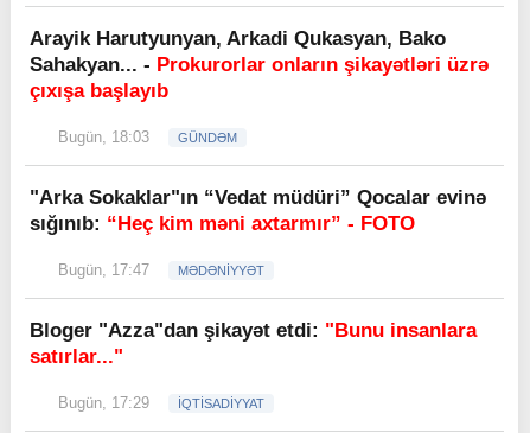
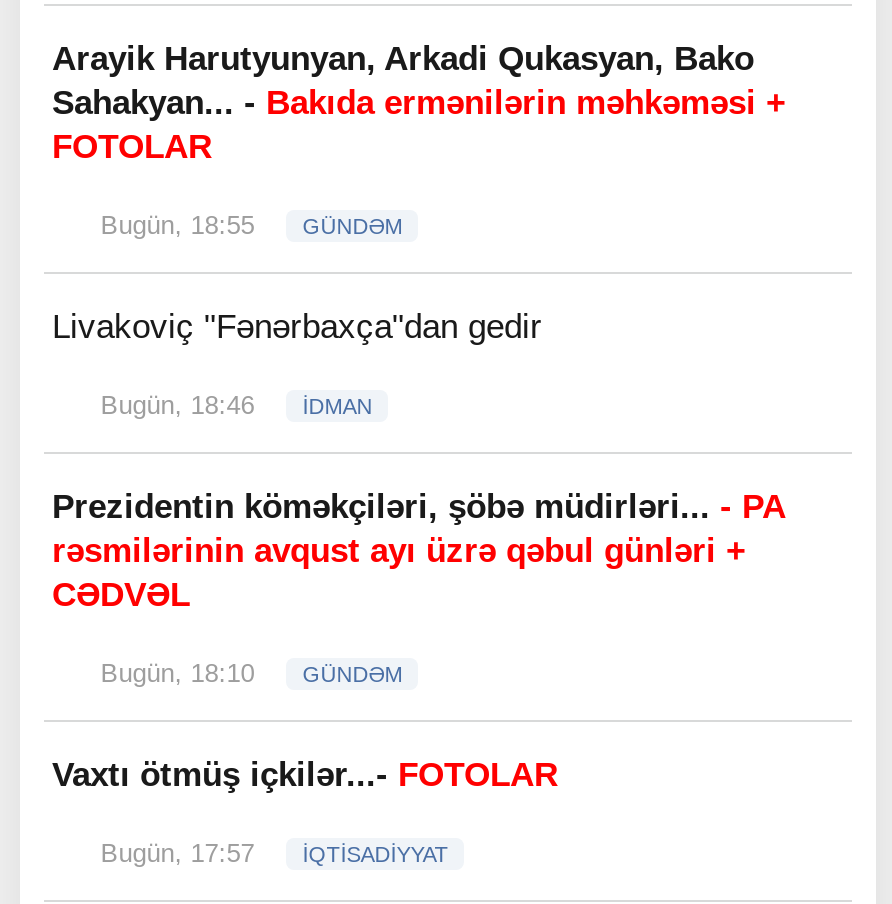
[30,53,489,102] Sahakyan... - Prokurorlar onların şikayətləri üzrə | çıxışa başlayıb -> [52,83,786,165] Sahakyan... - Bakıda ermənilərin məhkəməsi + | FOTOLAR
[54,128,237,145] Bugün, 18:03 GÜNDƏM -> [92,209,402,239] Bugün, 18:55 GÜNDƏM
[30,186,486,411] "Arka Sokaklar"ın “Vedat müdüri” Qocalar evinə | sığınıb: “Heç kim məni axtarmır” - FOTO | Bugün, 17:47 | MƏDƏNİYYƏT | Bloger "Azza"dan şikayət etdi: "Bunu insanlara | satırlar..." | Bugün, 17:29 -> [52,307,784,867] Livakoviç "Fənərbaxça"dan gedir | Bugün, 18:46 | İDMAN | Prezidentin köməkçiləri, şöbə müdirləri... - PA | rəsmilərinin avqust ayı üzrə qəbul günləri + | CƏDVƏL | Bugün, 18:10 | GÜNDƏM | Vaxtı ötmüş içkilər...- FOTOLAR | Bugün, 17:57

